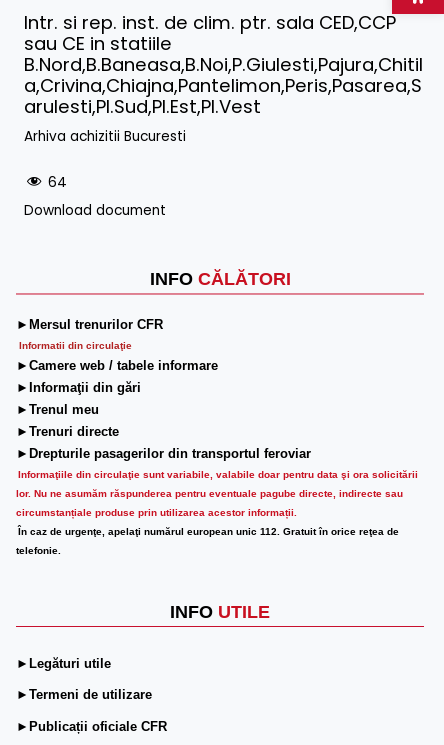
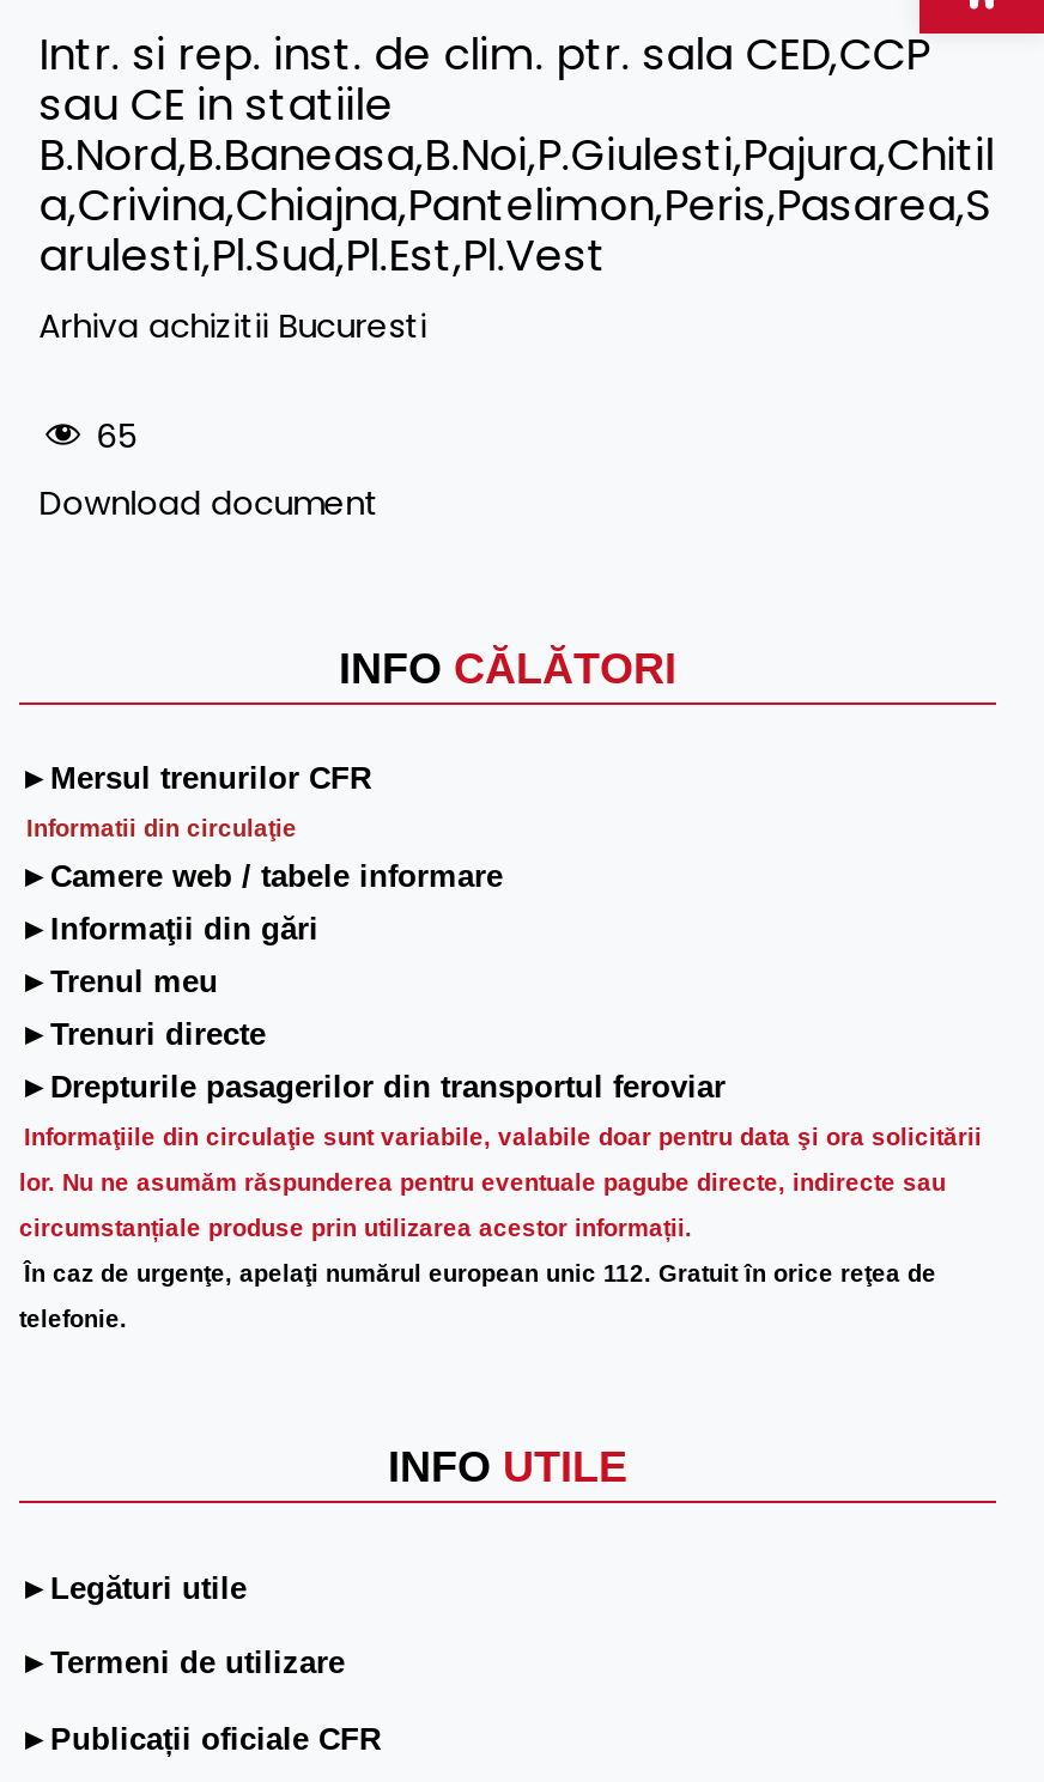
[48,173,67,192] 64 -> [96,414,137,460] 65

